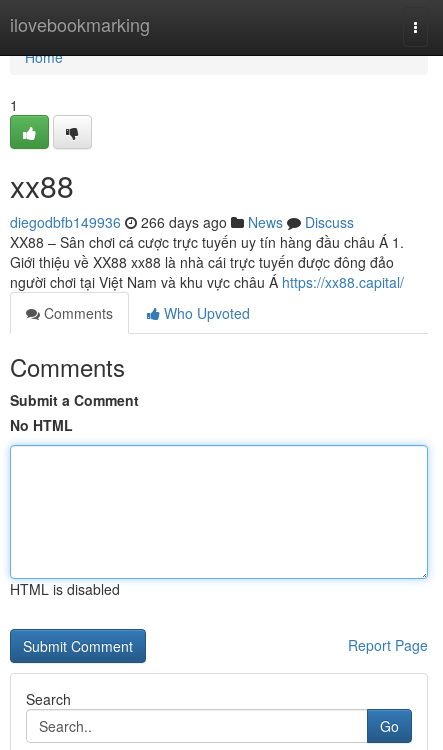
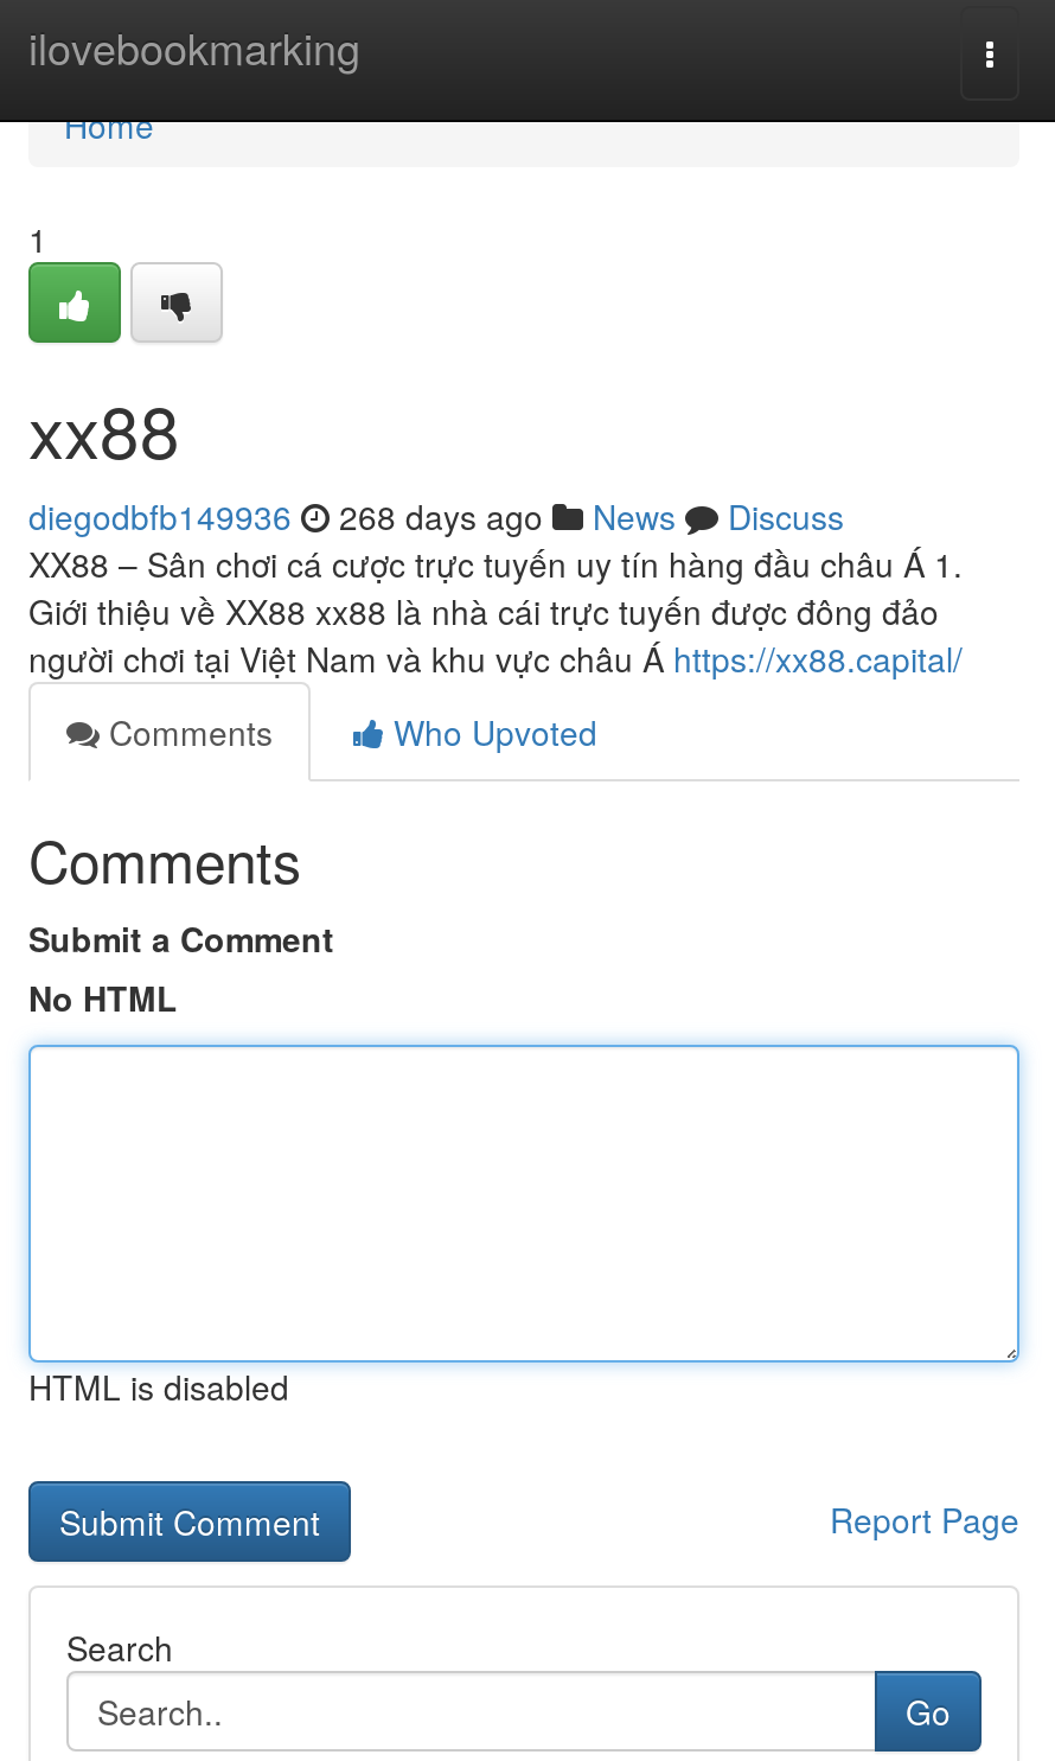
[10,212,354,232] diegodbfb149936 266 days ago News Discuss -> [28,492,844,540] diegodbfb149936 268 days ago News Discuss

